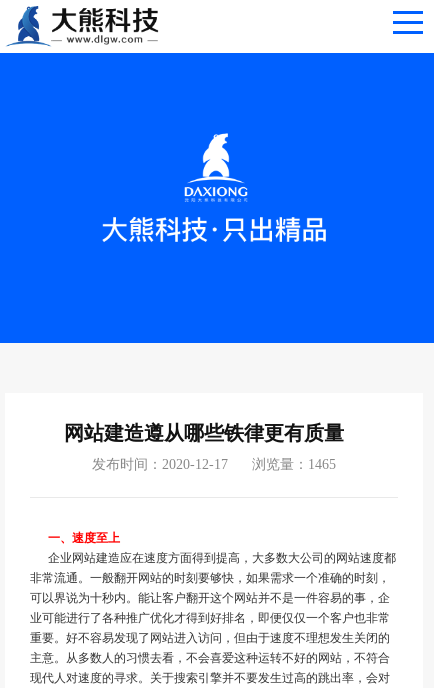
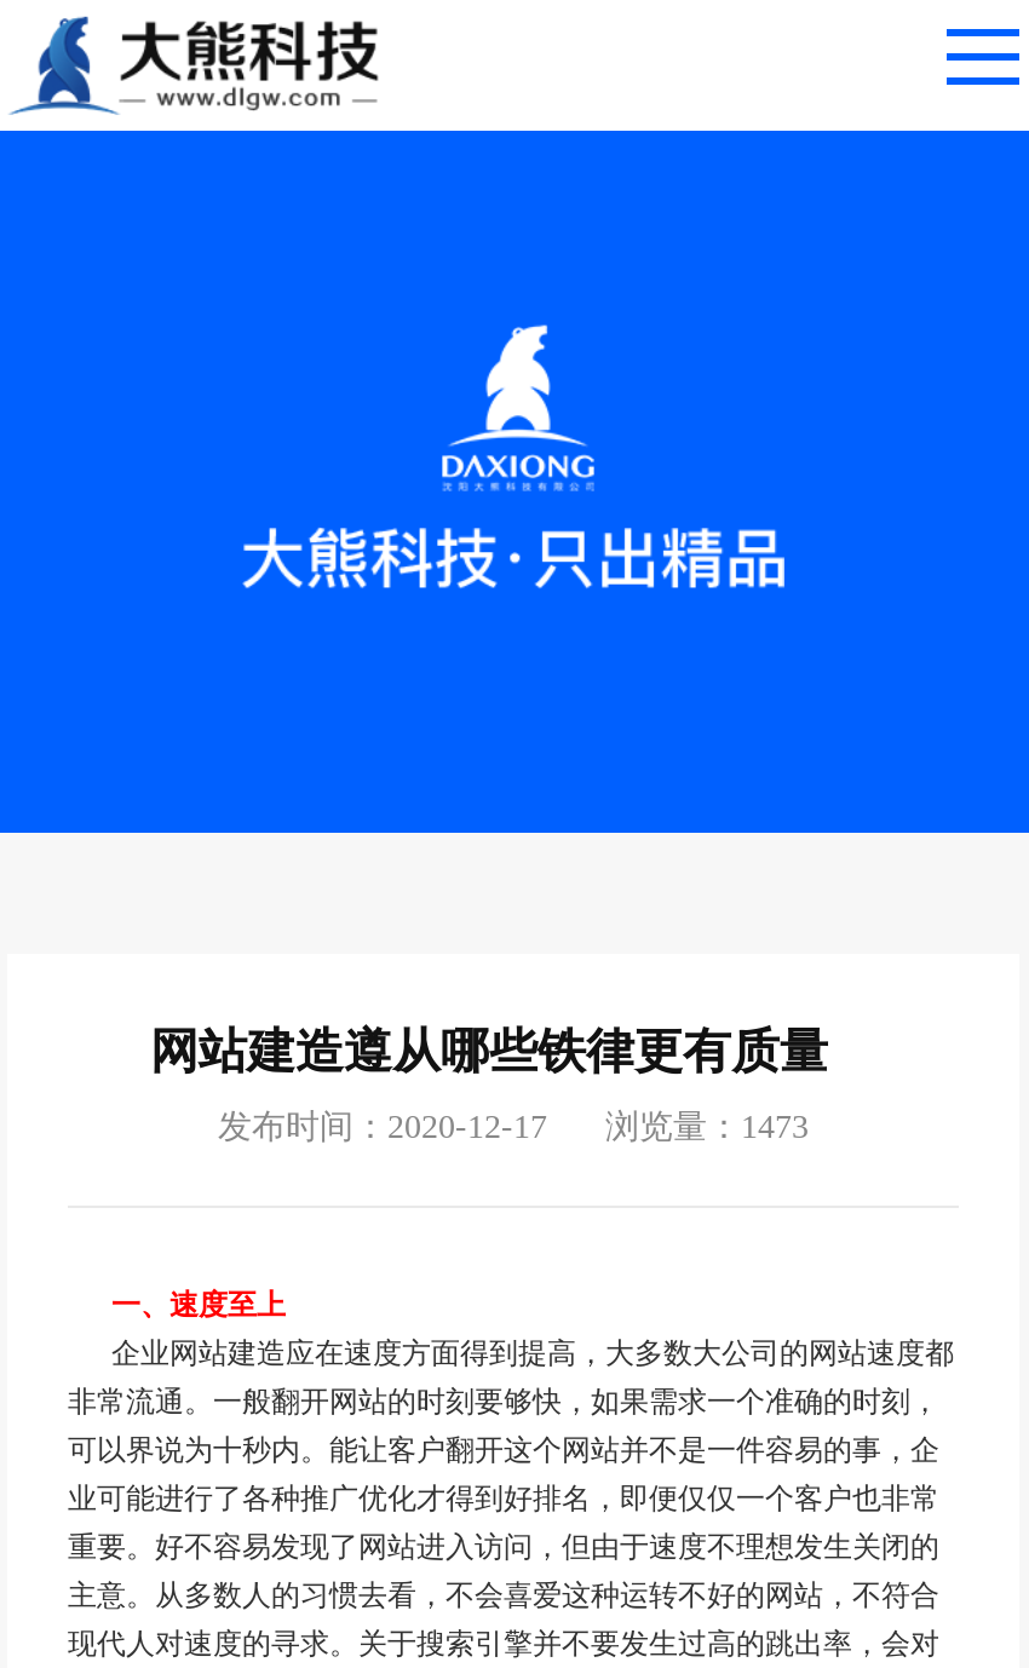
[92,457,336,472] 发布时间：2020-12-17 浏览量：1465 -> [218,1109,809,1145] 发布时间：2020-12-17 浏览量：1473

